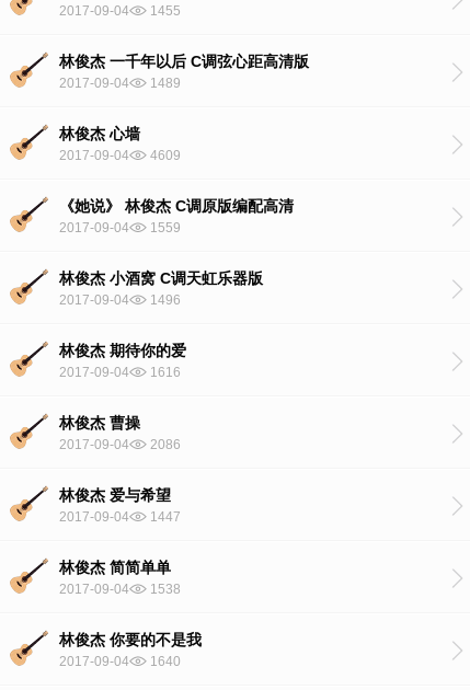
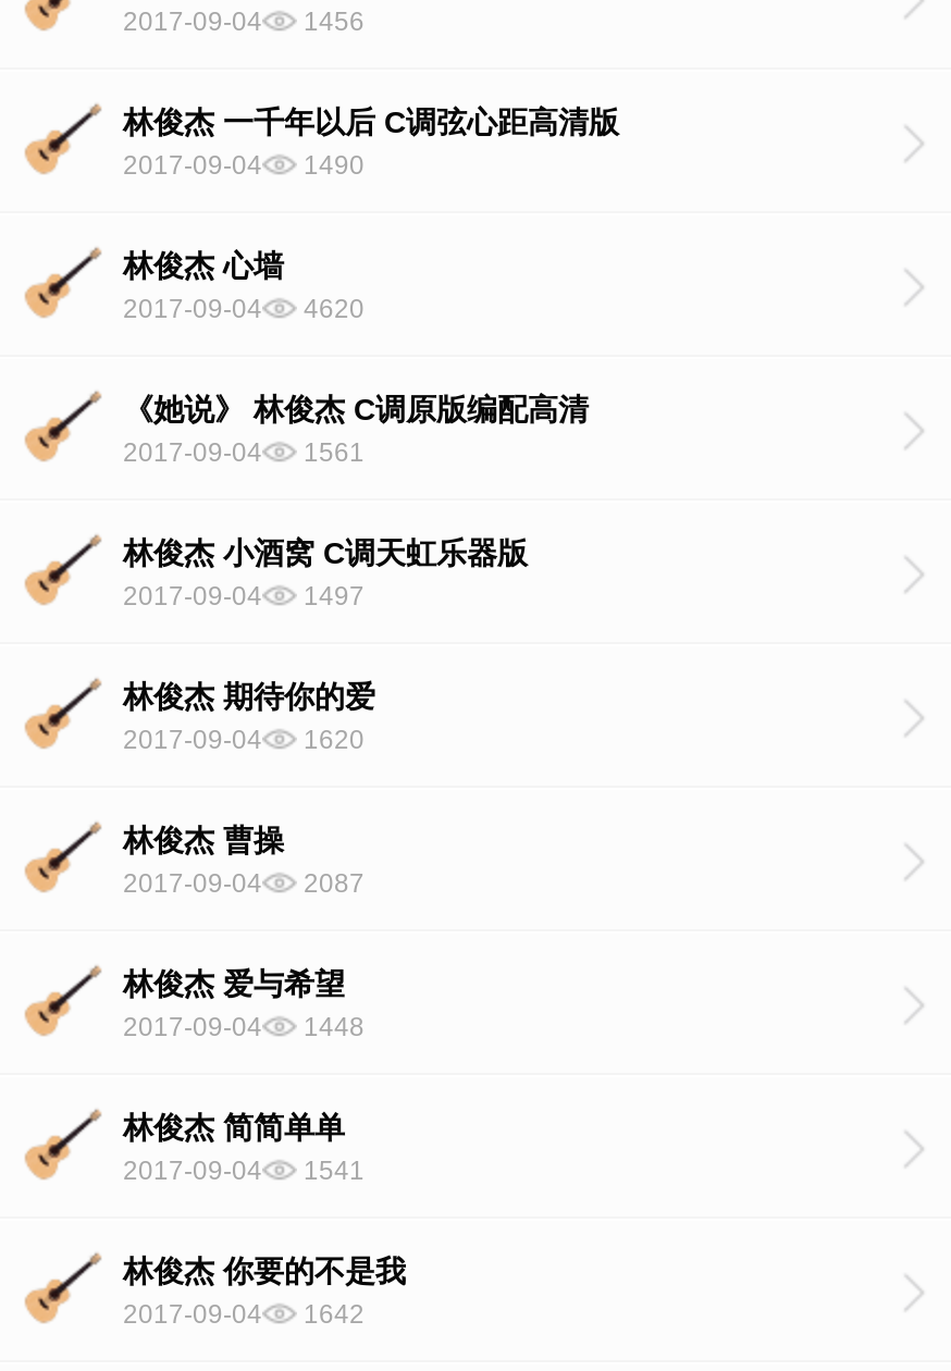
[59,4,181,19] 2017-09-04 1455 -> [123,7,365,37] 2017-09-04 1456
[59,76,181,91] 2017-09-04 1489 -> [123,151,365,181] 2017-09-04 1490
[59,148,181,163] 2017-09-04 4609 -> [123,294,365,325] 2017-09-04 4620
[59,220,181,236] 2017-09-04 1559 -> [123,438,365,468] 2017-09-04 1561
[59,293,181,308] 2017-09-04 1496 -> [123,581,365,612] 2017-09-04 1497
[59,365,181,380] 2017-09-04 1616 -> [123,725,365,756] 2017-09-04 1620
[59,437,181,453] 2017-09-04 2086 -> [123,869,365,899] 2017-09-04 2087
[59,510,181,525] 2017-09-04 1447 -> [123,1012,365,1043] 2017-09-04 1448
[59,582,181,597] 2017-09-04 1538 -> [123,1156,365,1186] 2017-09-04 1541
[59,654,181,669] 2017-09-04 1640 -> [123,1300,365,1330] 2017-09-04 1642

